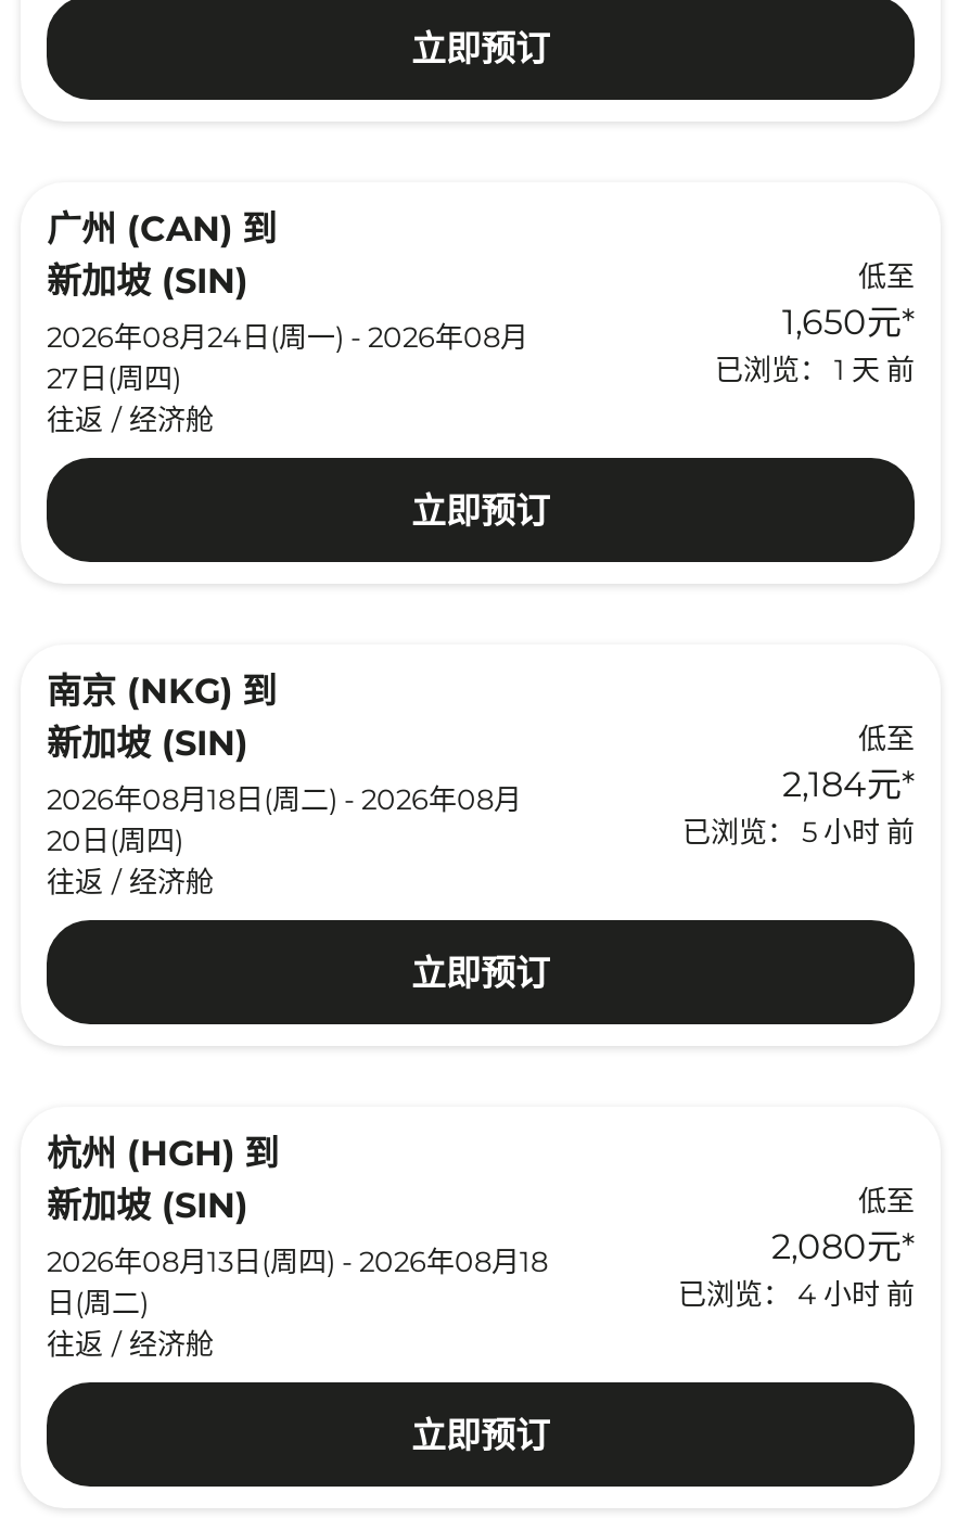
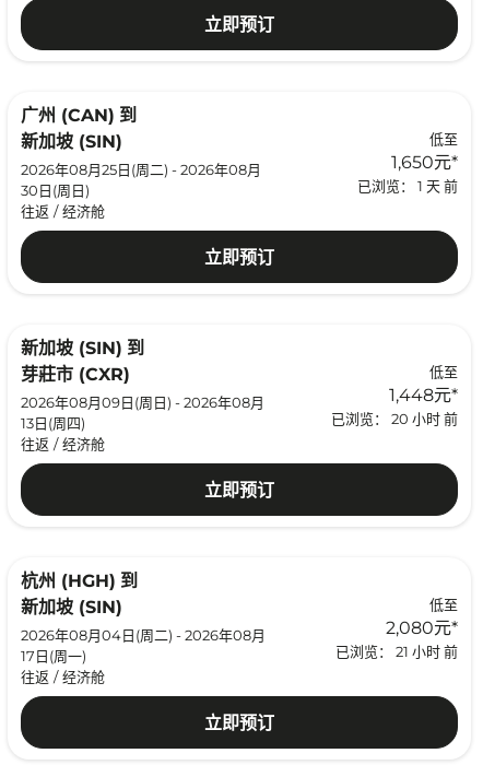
[47,319,528,354] 2026年08月24日(周一) - 2026年08月 -> [21,161,261,178] 2026年08月25日(周二) - 2026年08月
[47,360,181,395] 27日(周四) -> [21,181,90,199] 30日(周日)
[47,671,522,857] 南京 (NKG) 到 | 新加坡 (SIN) | 2026年08月18日(周二) - 2026年08月 | 20日(周四) -> [21,338,264,432] 新加坡 (SIN) 到 | 芽莊市 (CXR) | 2026年08月09日(周日) - 2026年08月 | 13日(周四)
[782,763,915,804] 2,184元* -> [389,384,458,405] 1,448元*
[682,813,915,847] 已浏览： 5 小时 前 -> [331,409,458,427] 已浏览： 20 小时 前
[47,1243,548,1319] 2026年08月13日(周四) - 2026年08月18 | 日(周二) -> [21,626,266,664] 2026年08月04日(周二) - 2026年08月 | 17日(周一)
[678,1275,915,1310] 已浏览： 4 小时 前 -> [335,642,458,660] 已浏览： 21 小时 前

